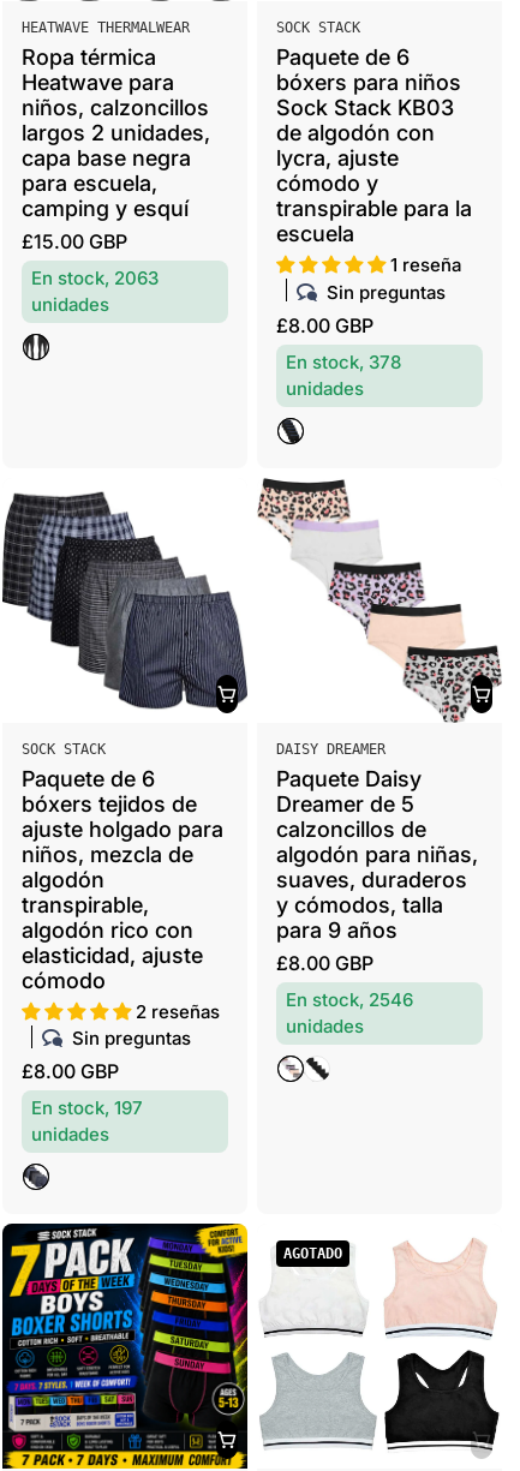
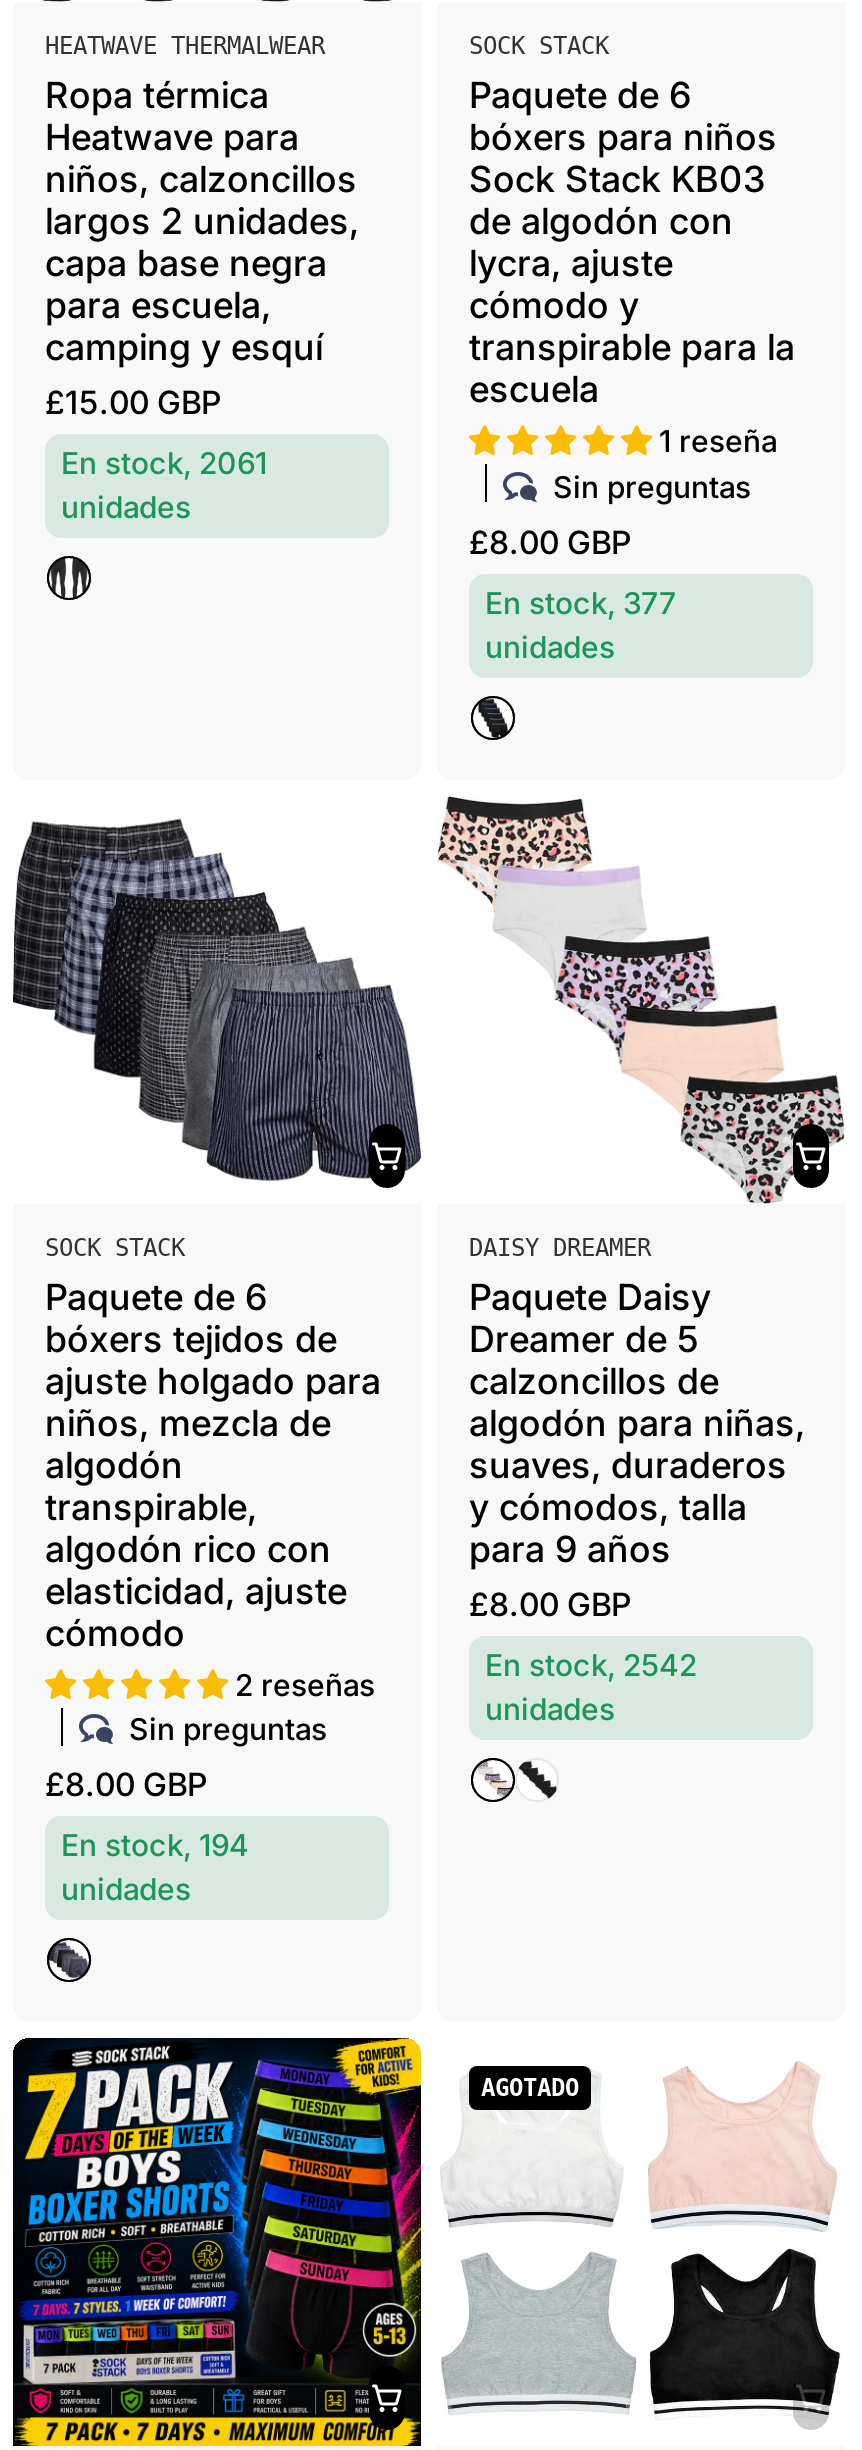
[31,267,159,290] En stock, 2063 -> [61,445,267,483] En stock, 2061
[286,350,401,373] En stock, 378 -> [485,584,677,622] En stock, 377
[286,988,413,1011] En stock, 2546 -> [485,1646,697,1684] En stock, 2542
[31,1097,143,1120] En stock, 197 -> [61,1827,249,1865] En stock, 194

